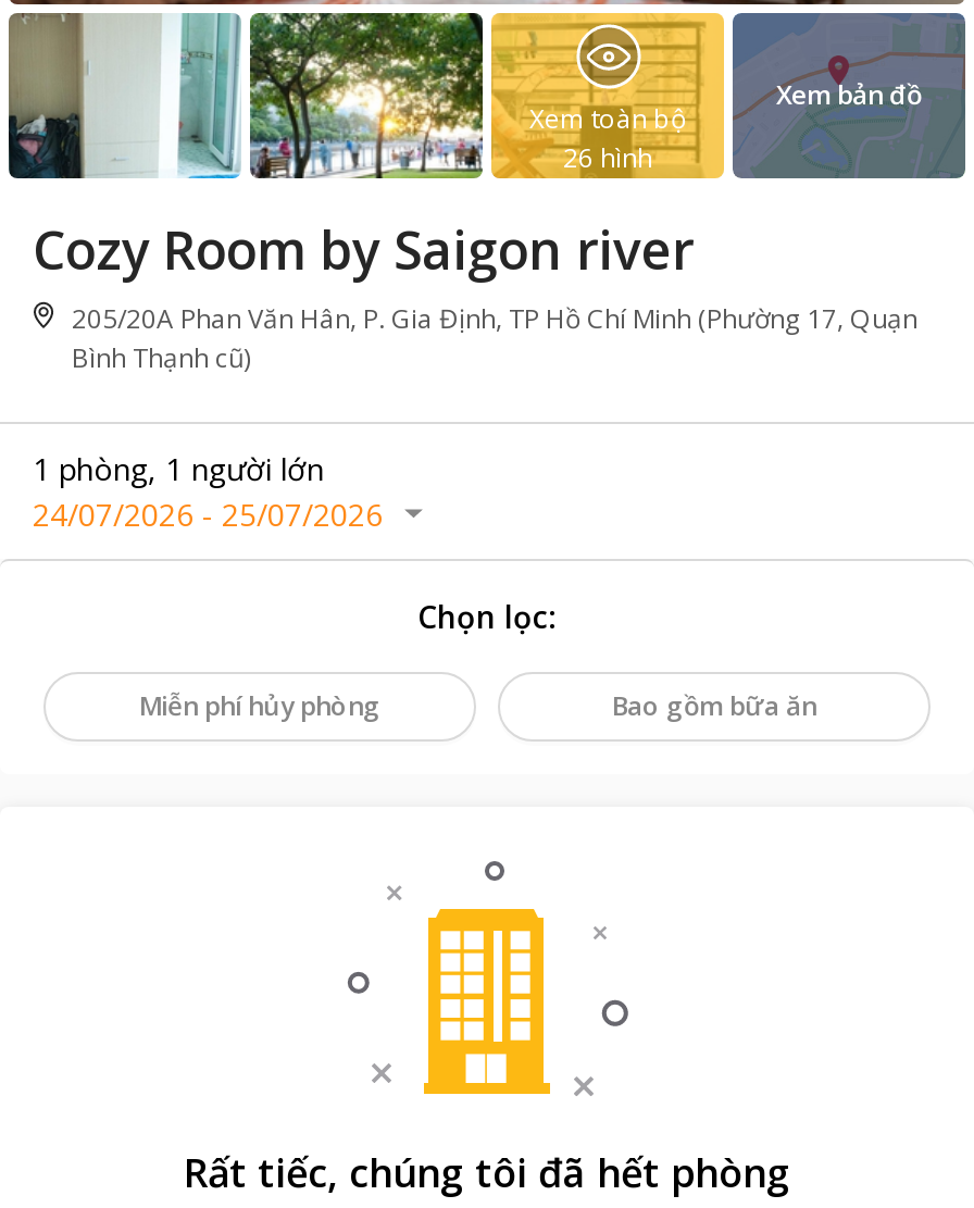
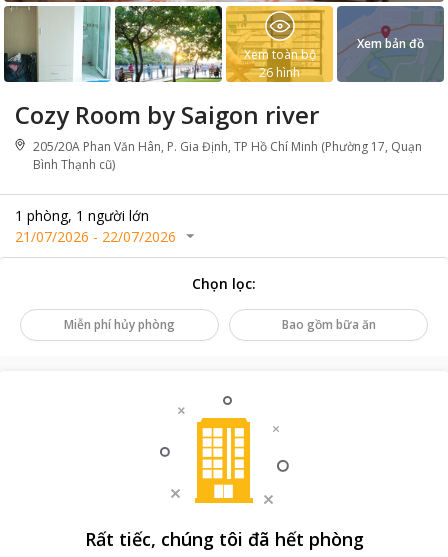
[33,494,383,535] 24/07/2026 - 25/07/2026 -> [15,227,176,246] 21/07/2026 - 22/07/2026

